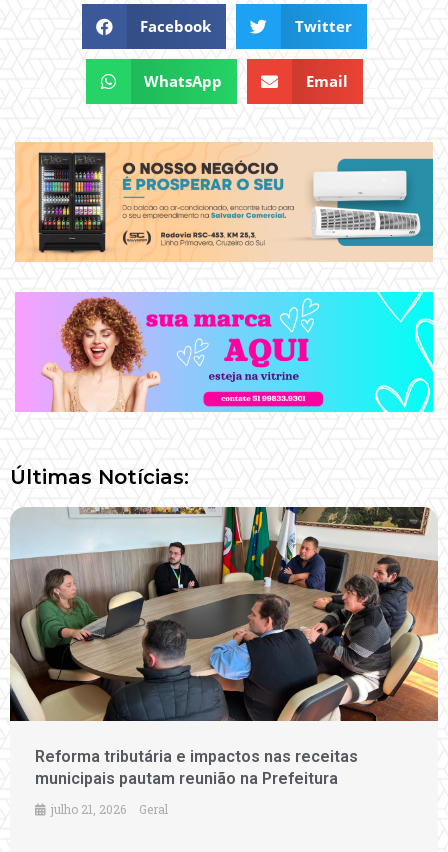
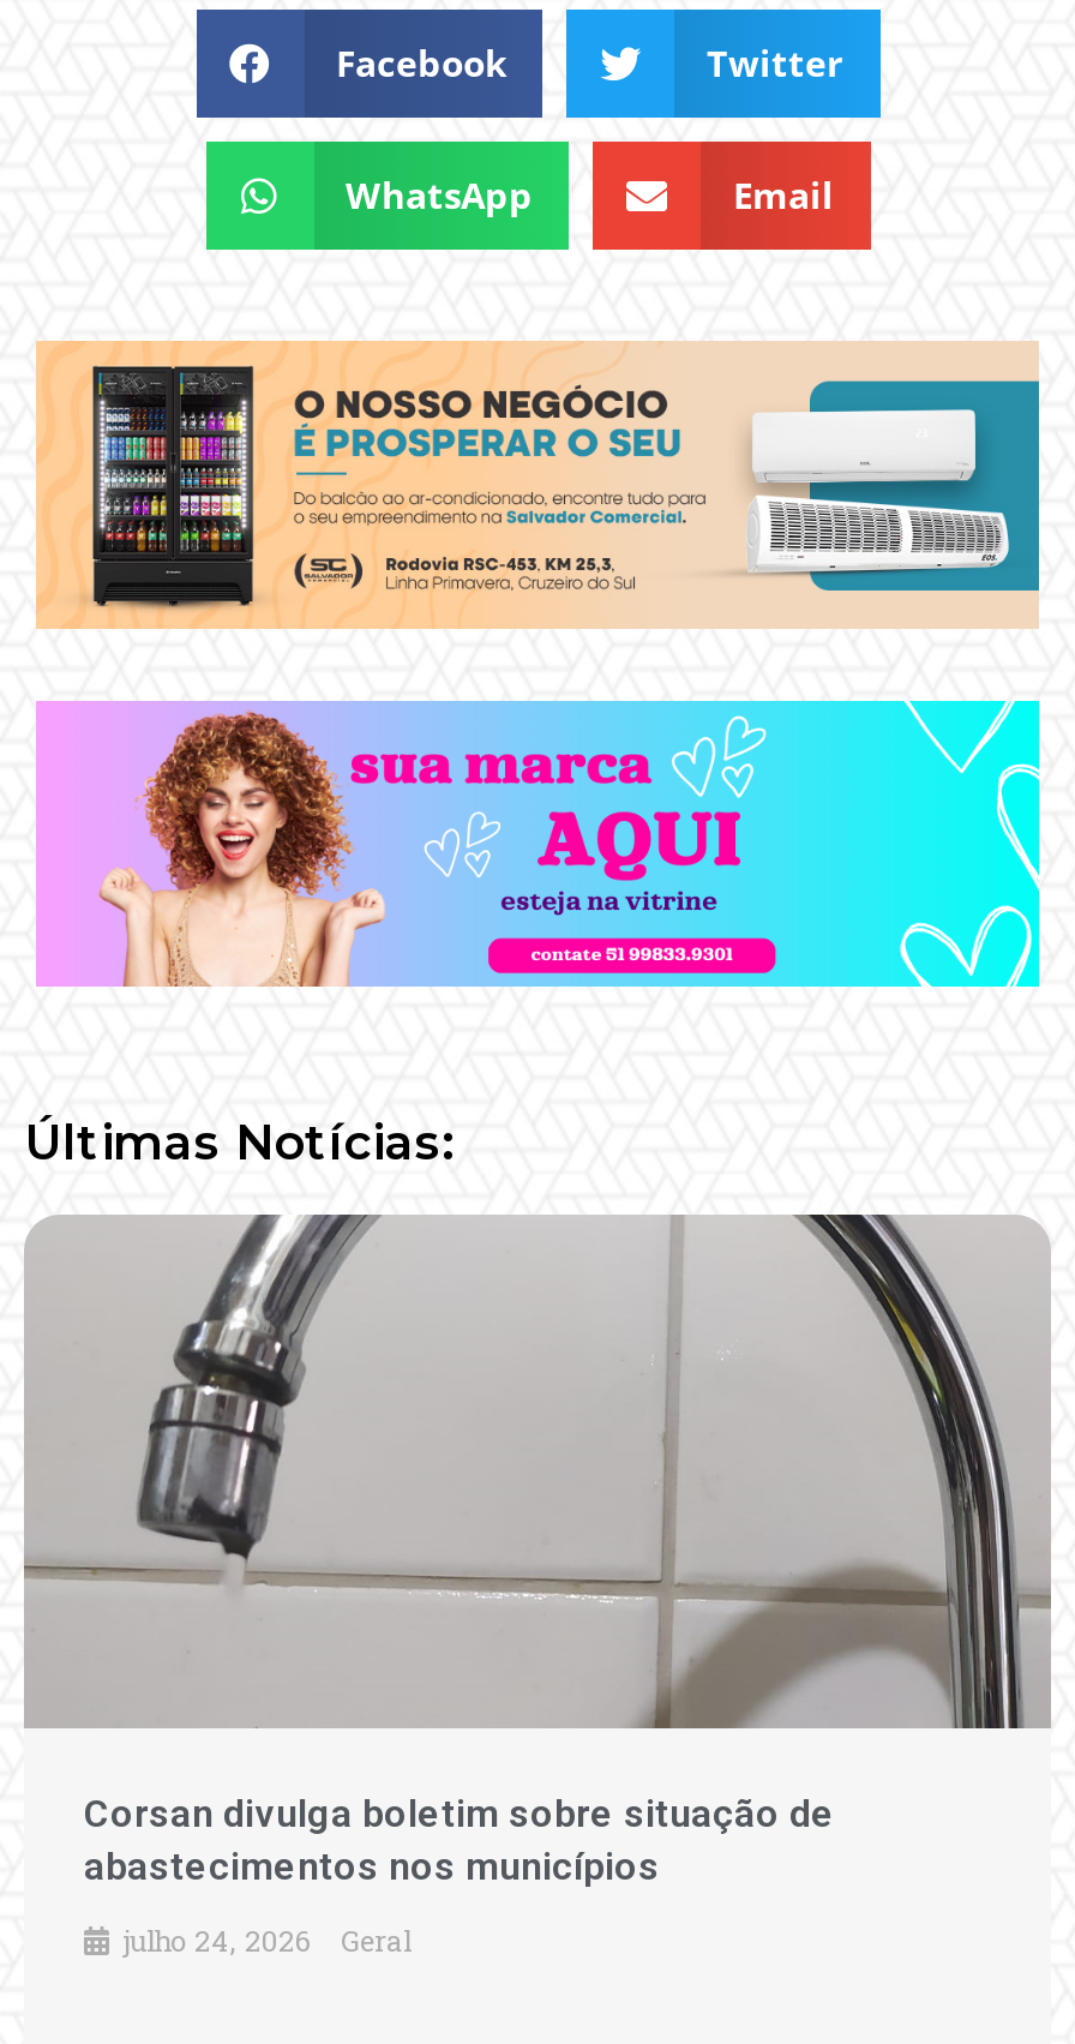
[10,506,439,788] [image] | Reforma tributária e impactos nas receitas | municipais pautam reunião na Prefeitura -> [24,1215,1053,1890] [image] | Corsan divulga boletim sobre situação de | abastecimentos nos municípios
[48,801,168,817] julho 21, 2026 Geral -> [115,1922,410,1960] julho 24, 2026 Geral

